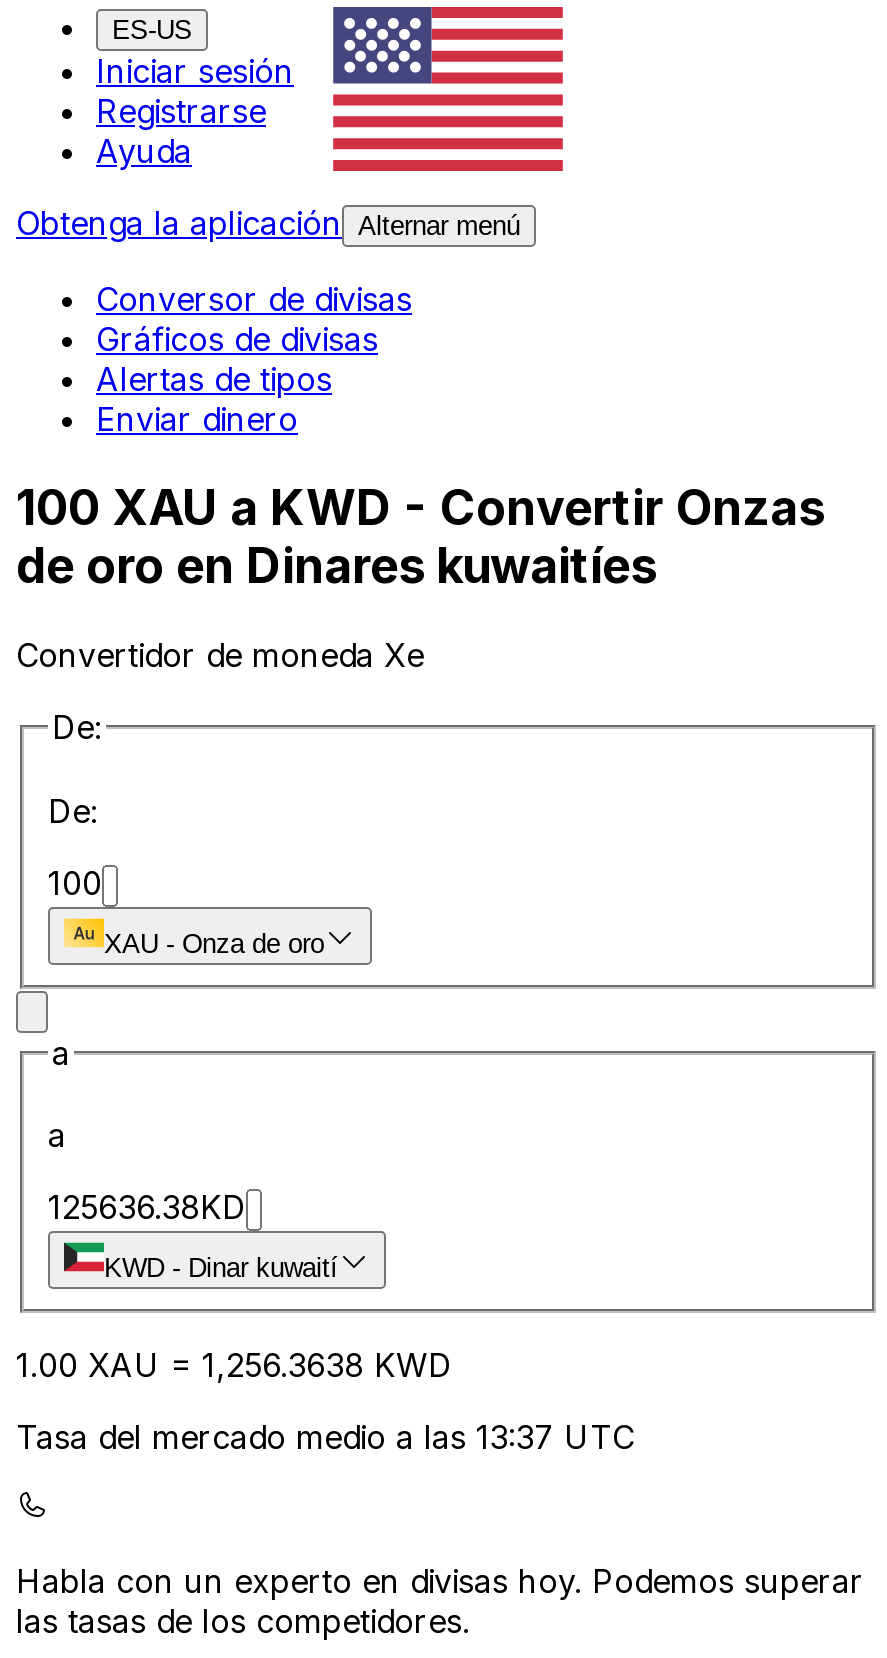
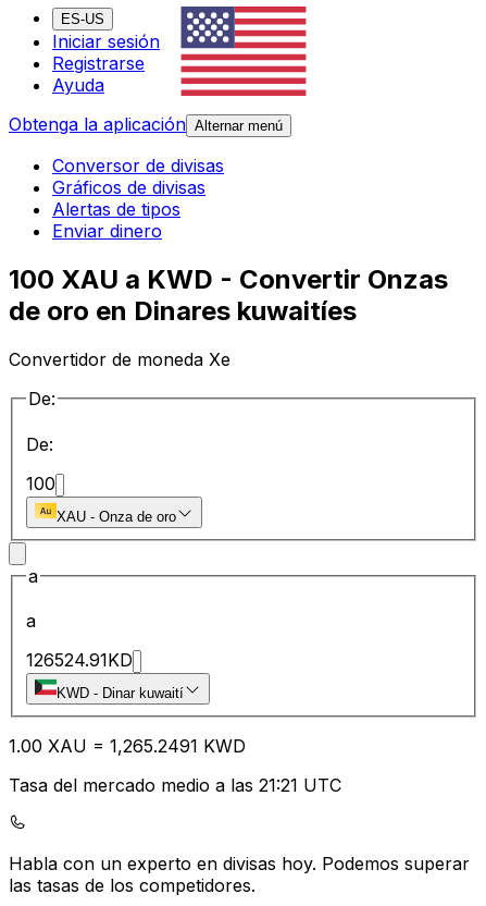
[48,1188,246,1228] 125636.38KD -> [26,649,133,671] 126524.91KD
[16,1346,452,1386] 1.00 XAU = 1,256.3638 KWD -> [9,735,246,757] 1.00 XAU = 1,265.2491 KWD
[16,1418,634,1458] Tasa del mercado medio a las 13:37 UTC -> [9,775,341,796] Tasa del mercado medio a las 21:21 UTC

